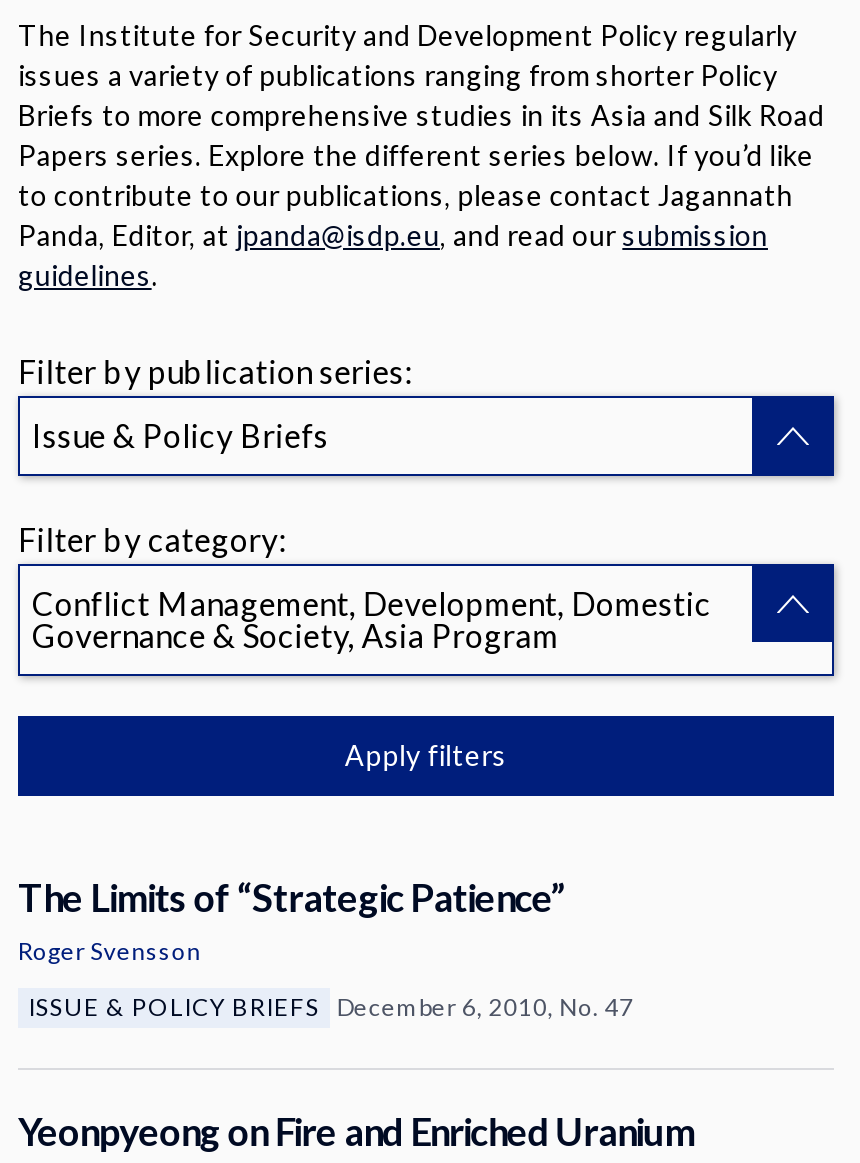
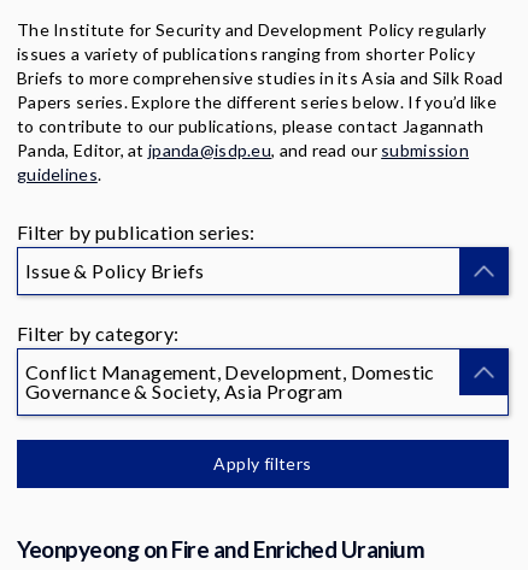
[18,874,634,1022] The Limits of “Strategic Patience” | Roger Svensson | ISSUE & POLICY BRIEFS December 6, 2010, No. 47 -> none

